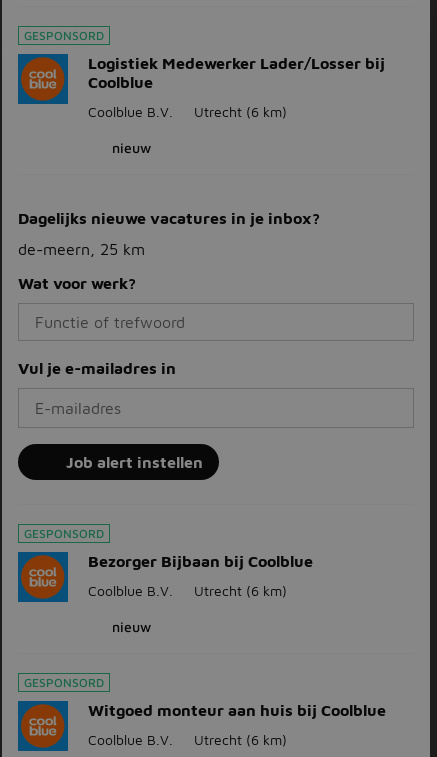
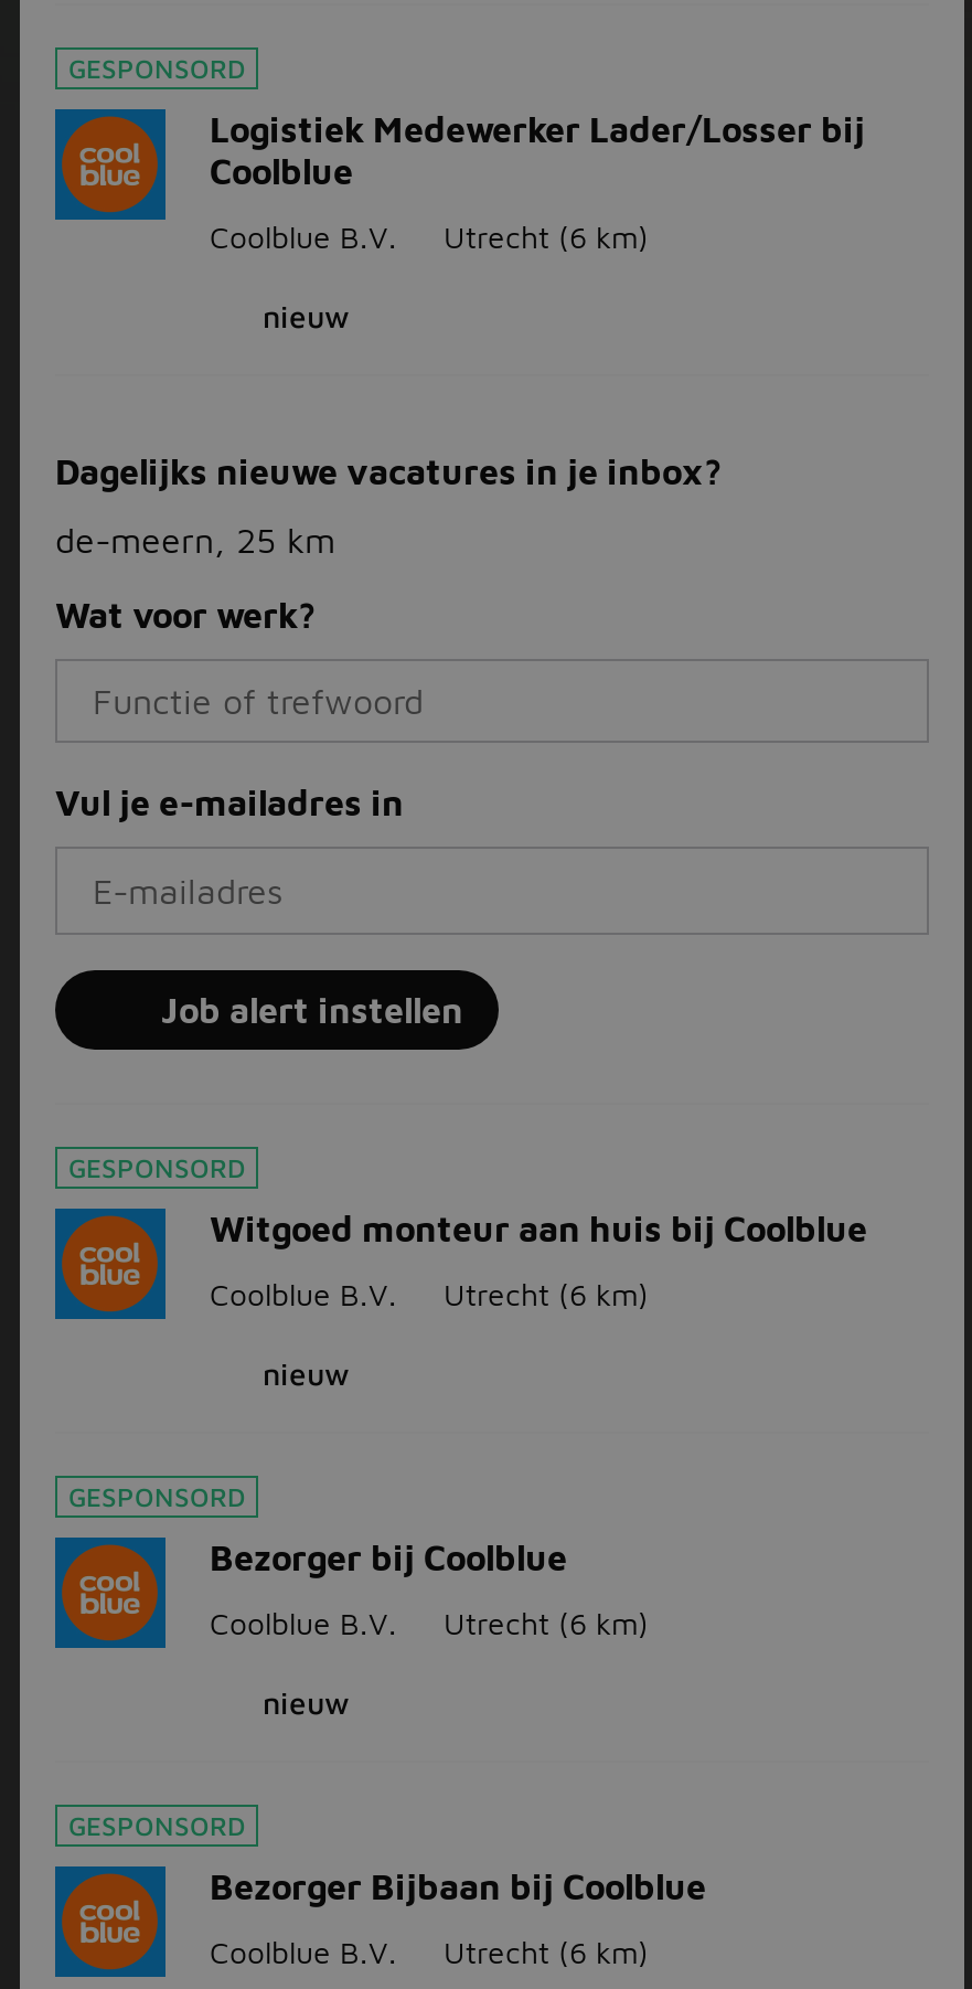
moved [88,552,313,570] -> [210,1866,706,1906]: Bezorger Bijbaan bij Coolblue
none -> [68,1538,649,1842] Bezorger bij Coolblue | Coolblue B.V. | Utrecht (6 km) | nieuw | GESPONSORD
moved [88,701,386,719] -> [210,1209,867,1248]: Witgoed monteur aan huis bij Coolblue

